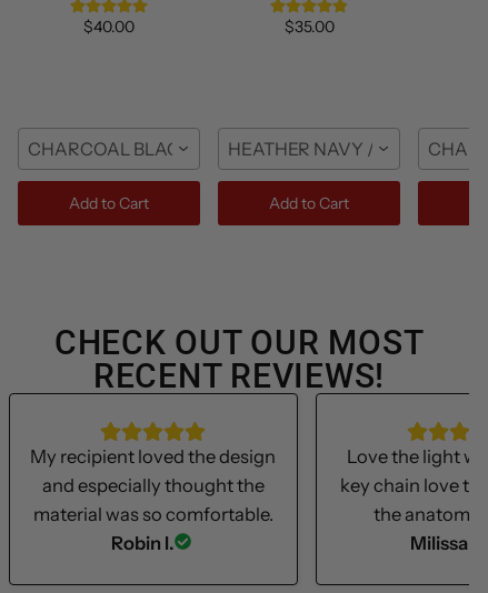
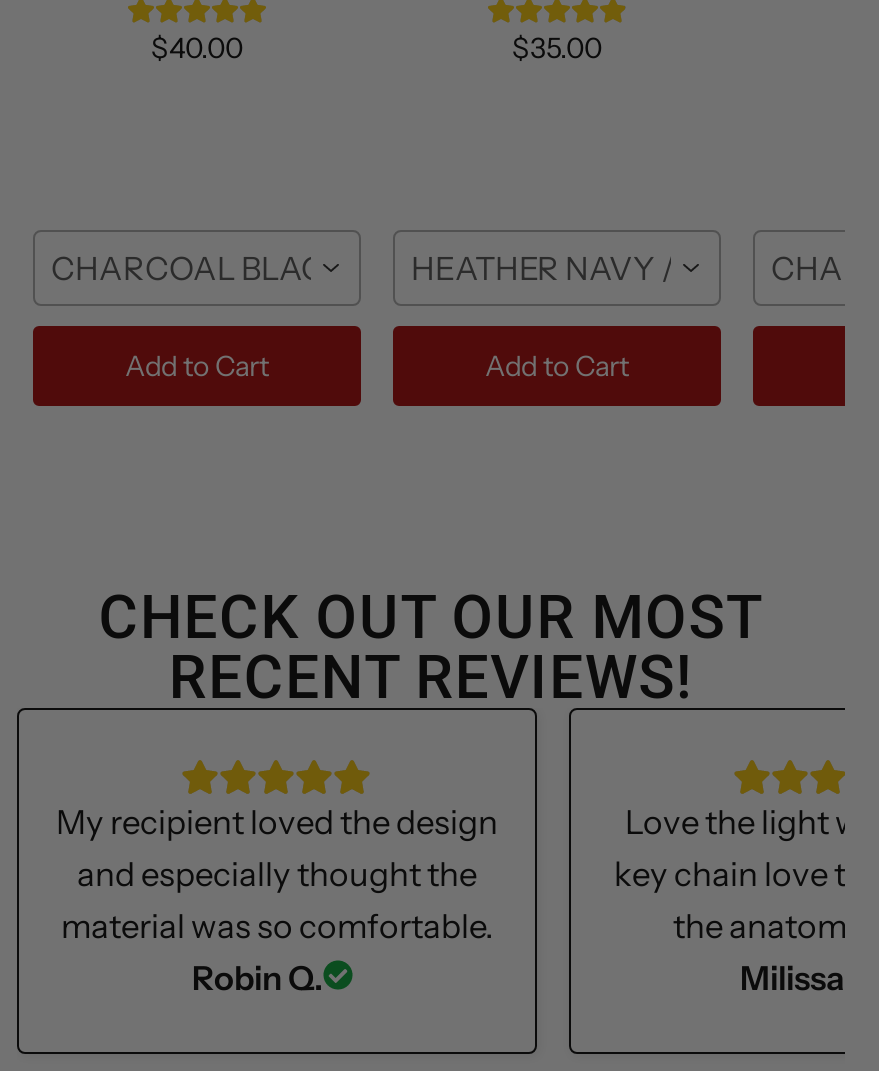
[111,532,175,555] Robin I. -> [192,959,324,999] Robin Q.

